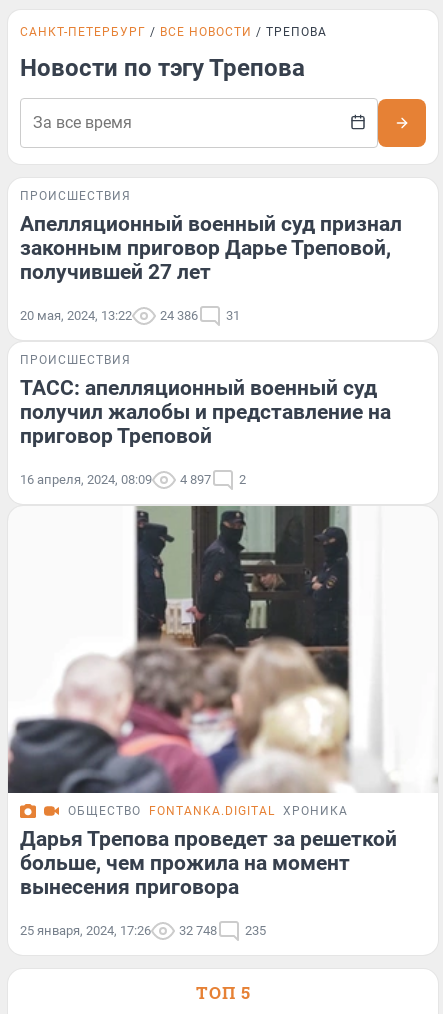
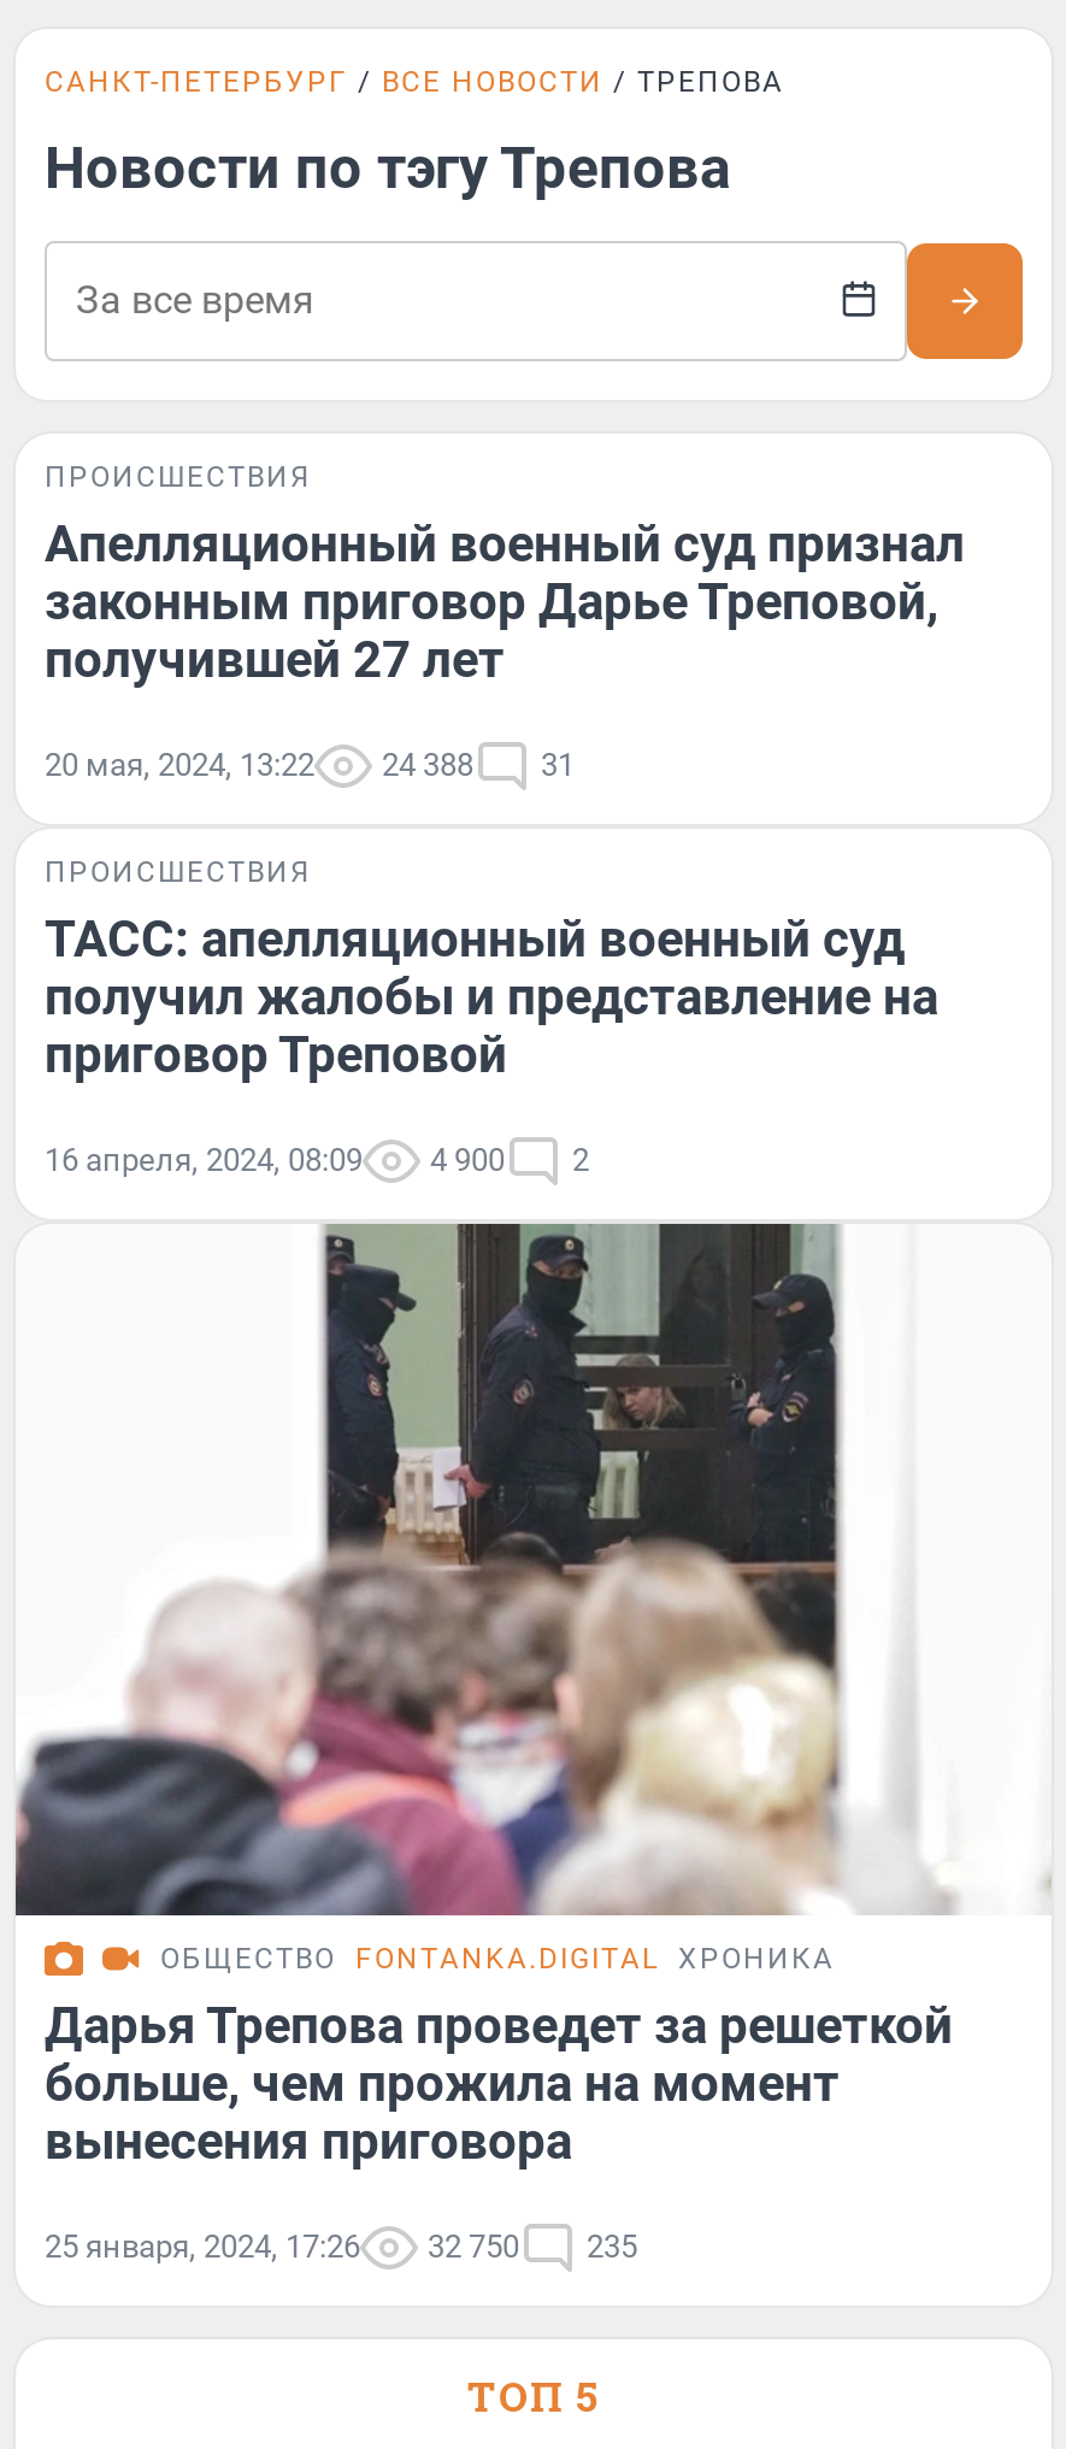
[20,308,240,323] 20 мая, 2024, 13:22 24 386 31 -> [45,747,575,783] 20 мая, 2024, 13:22 24 388 31
[20,472,246,487] 16 апреля, 2024, 08:09 4 897 2 -> [45,1142,589,1178] 16 апреля, 2024, 08:09 4 900 2
[20,923,266,938] 25 января, 2024, 17:26 32 748 235 -> [45,2228,637,2264] 25 января, 2024, 17:26 32 750 235

